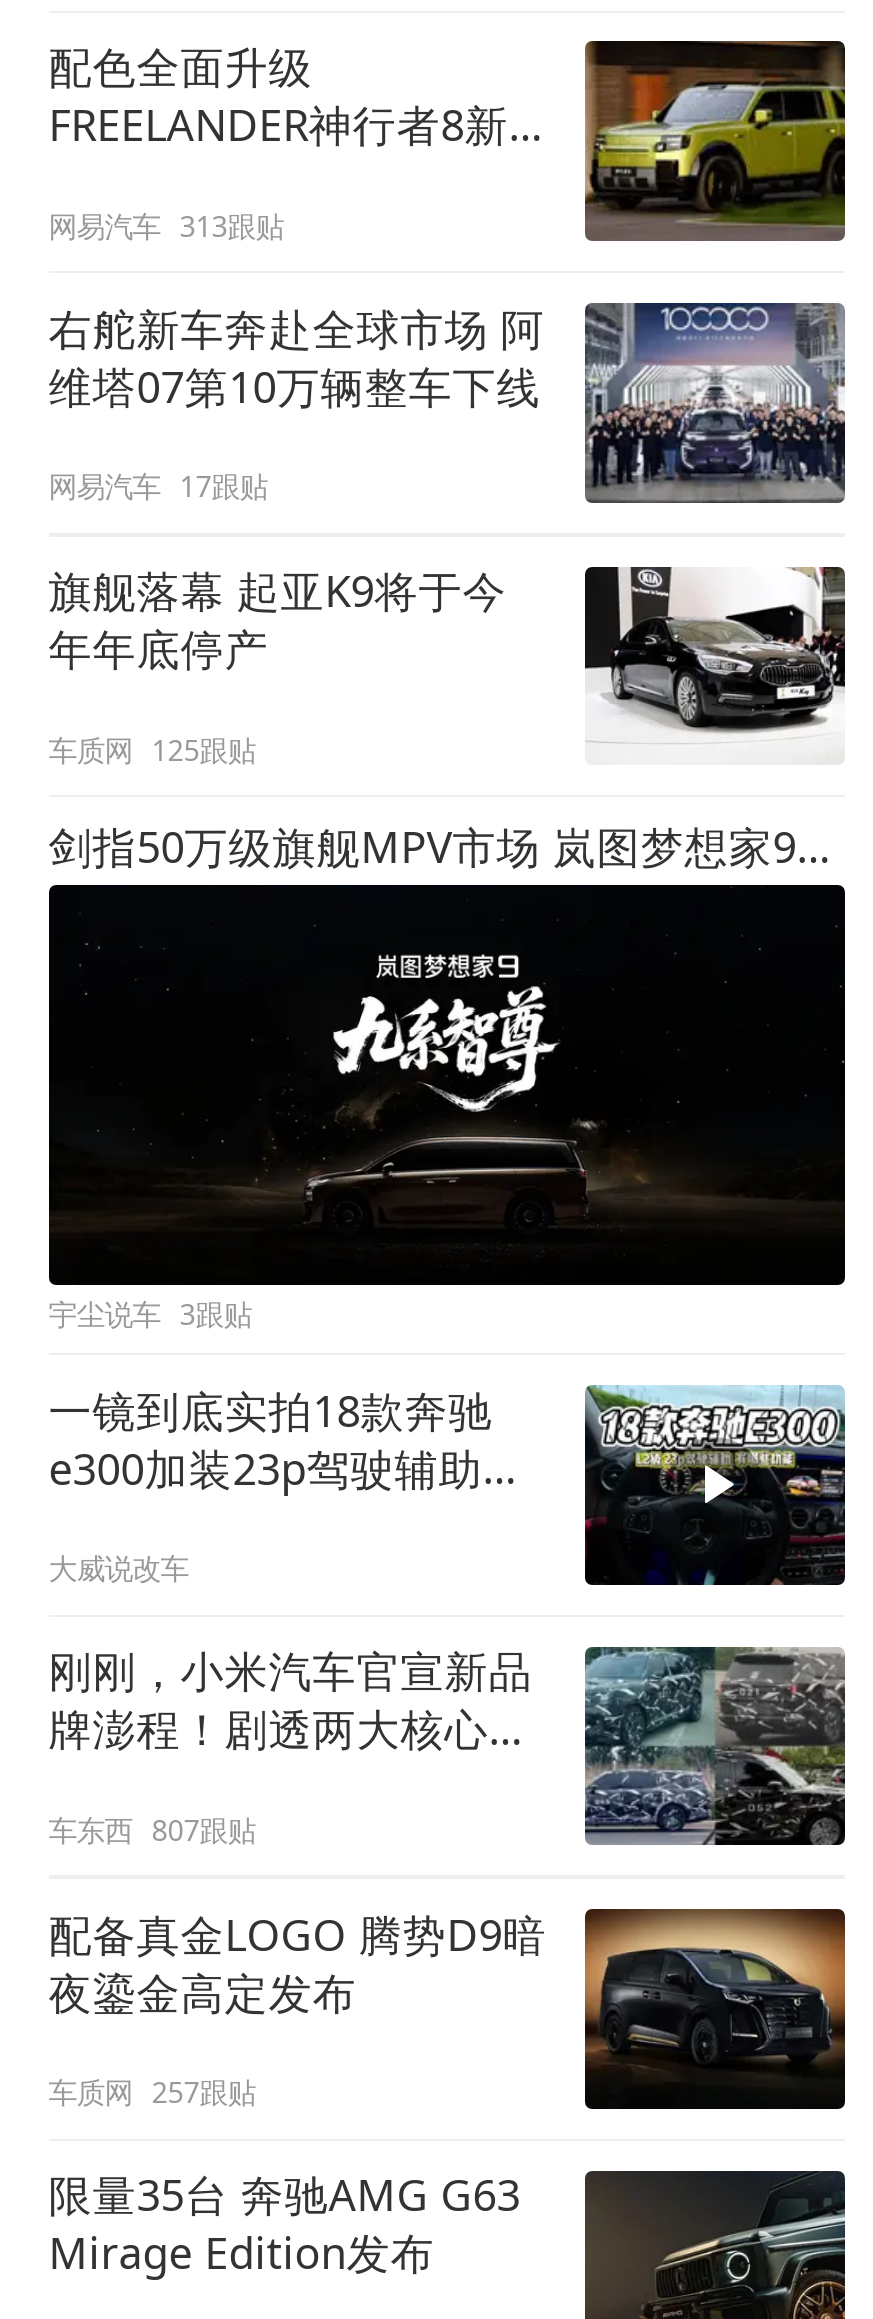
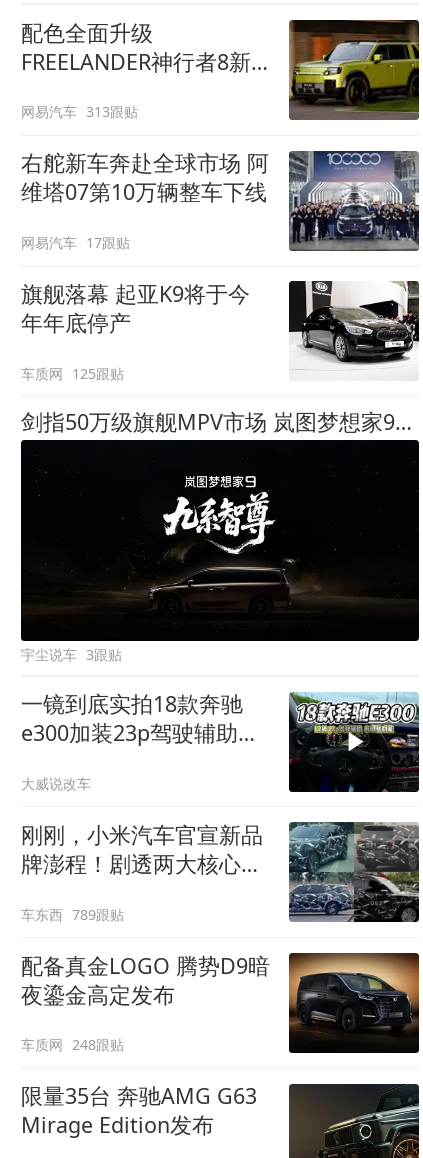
[48,1810,256,1848] 车东西 807跟贴 -> [21,904,124,923] 车东西 789跟贴
[48,2073,256,2111] 车质网 257跟贴 -> [21,1035,124,1054] 车质网 248跟贴

